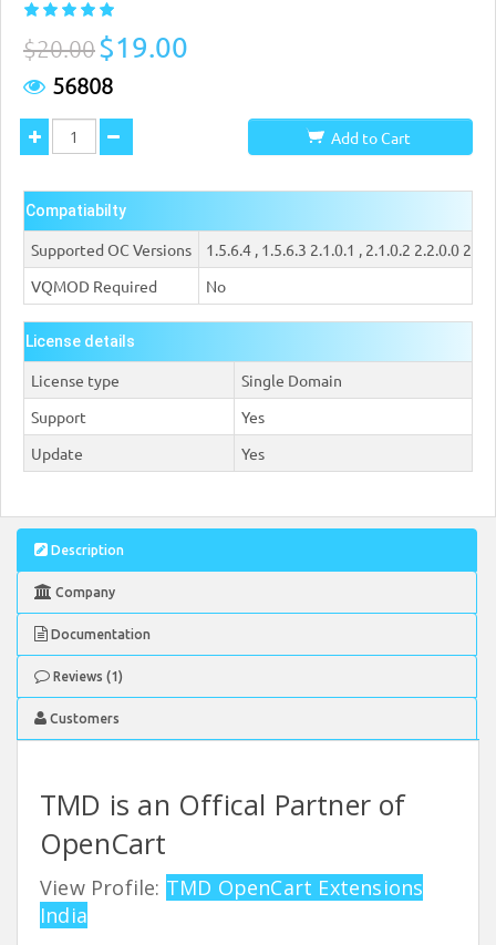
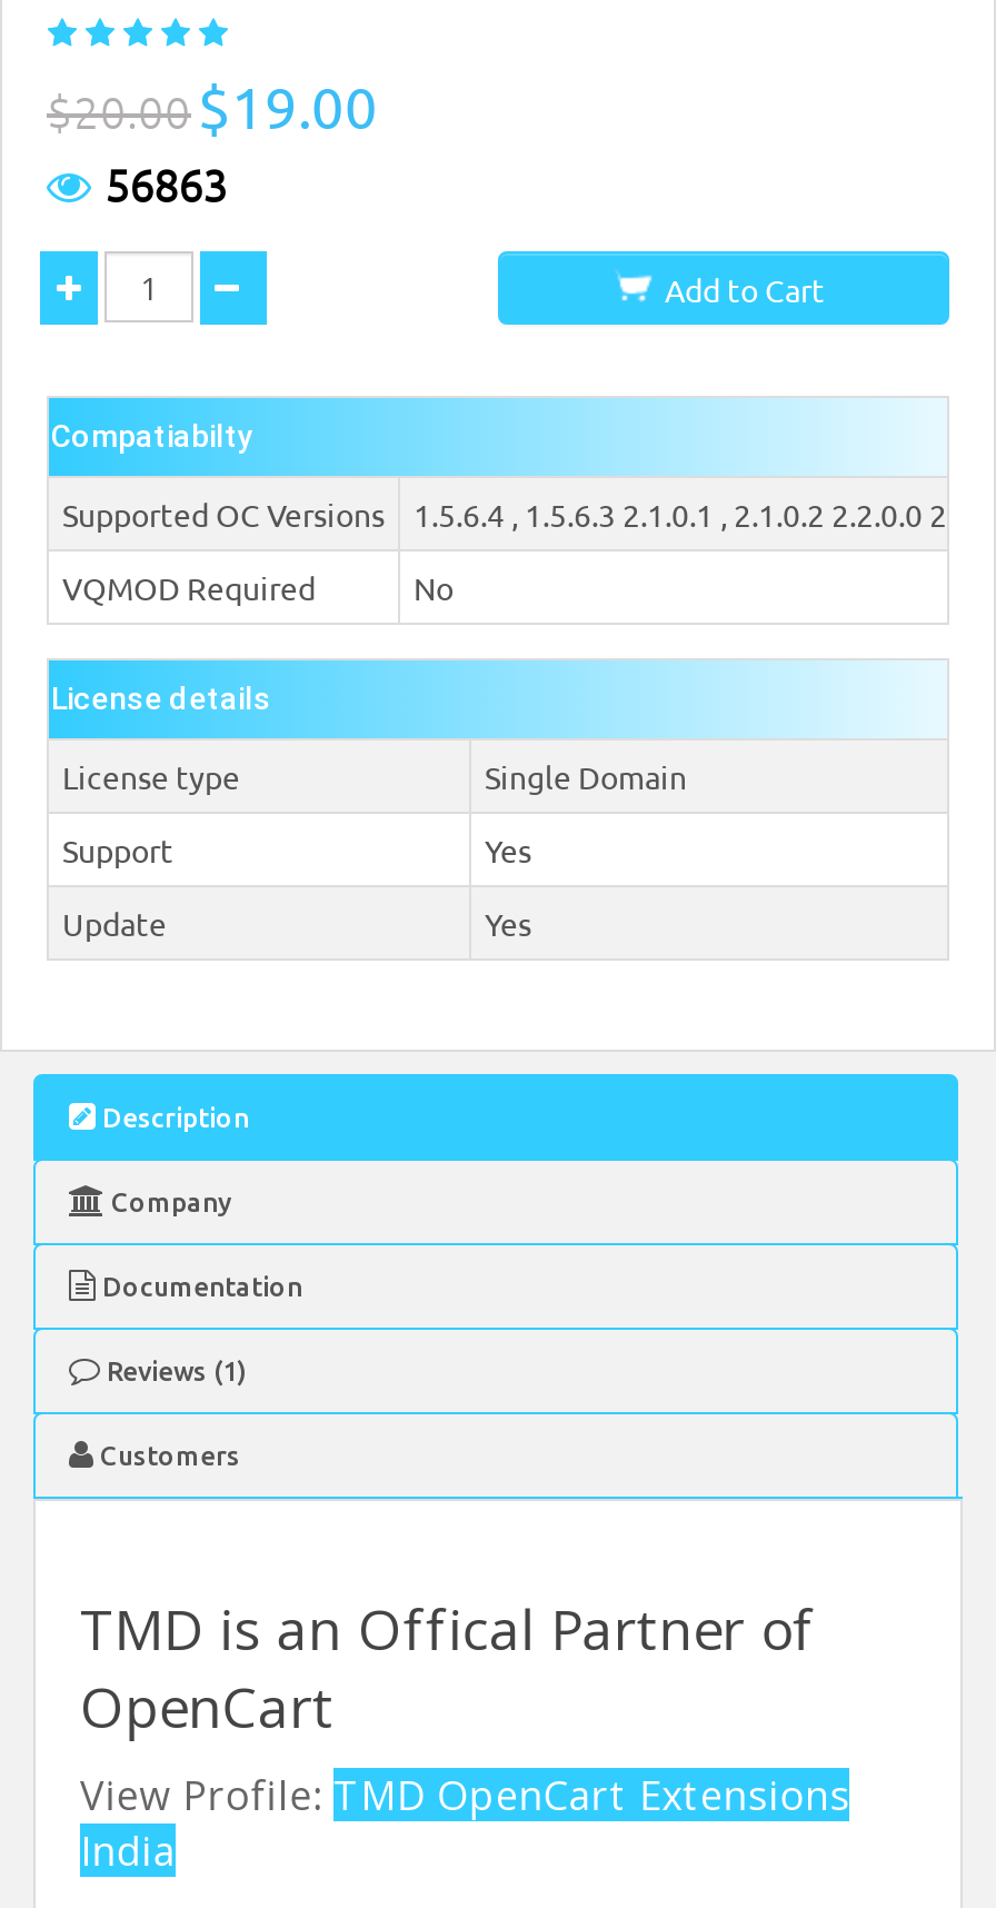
[52,72,113,99] 56808 -> [104,158,227,212] 56863

